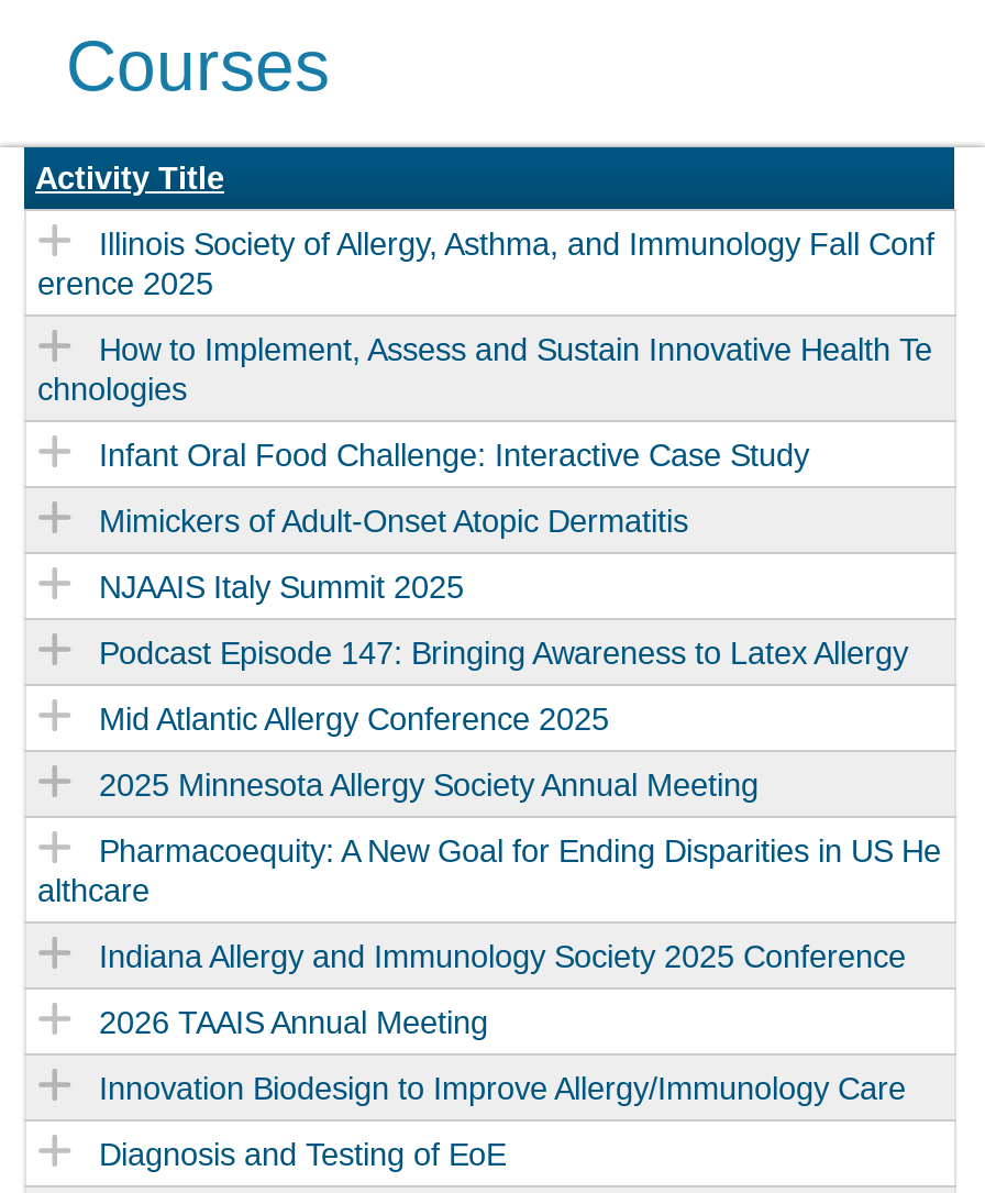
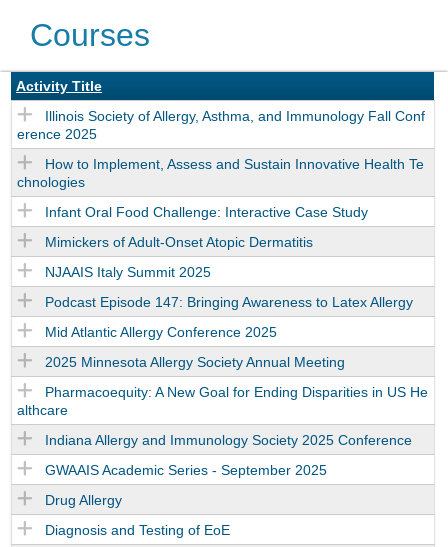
[99,1005,488,1041] 2026 TAAIS Annual Meeting -> [45,462,327,478] GWAAIS Academic Series - September 2025
[99,1071,906,1107] Innovation Biodesign to Improve Allergy/Immunology Care -> [45,492,122,508] Drug Allergy

